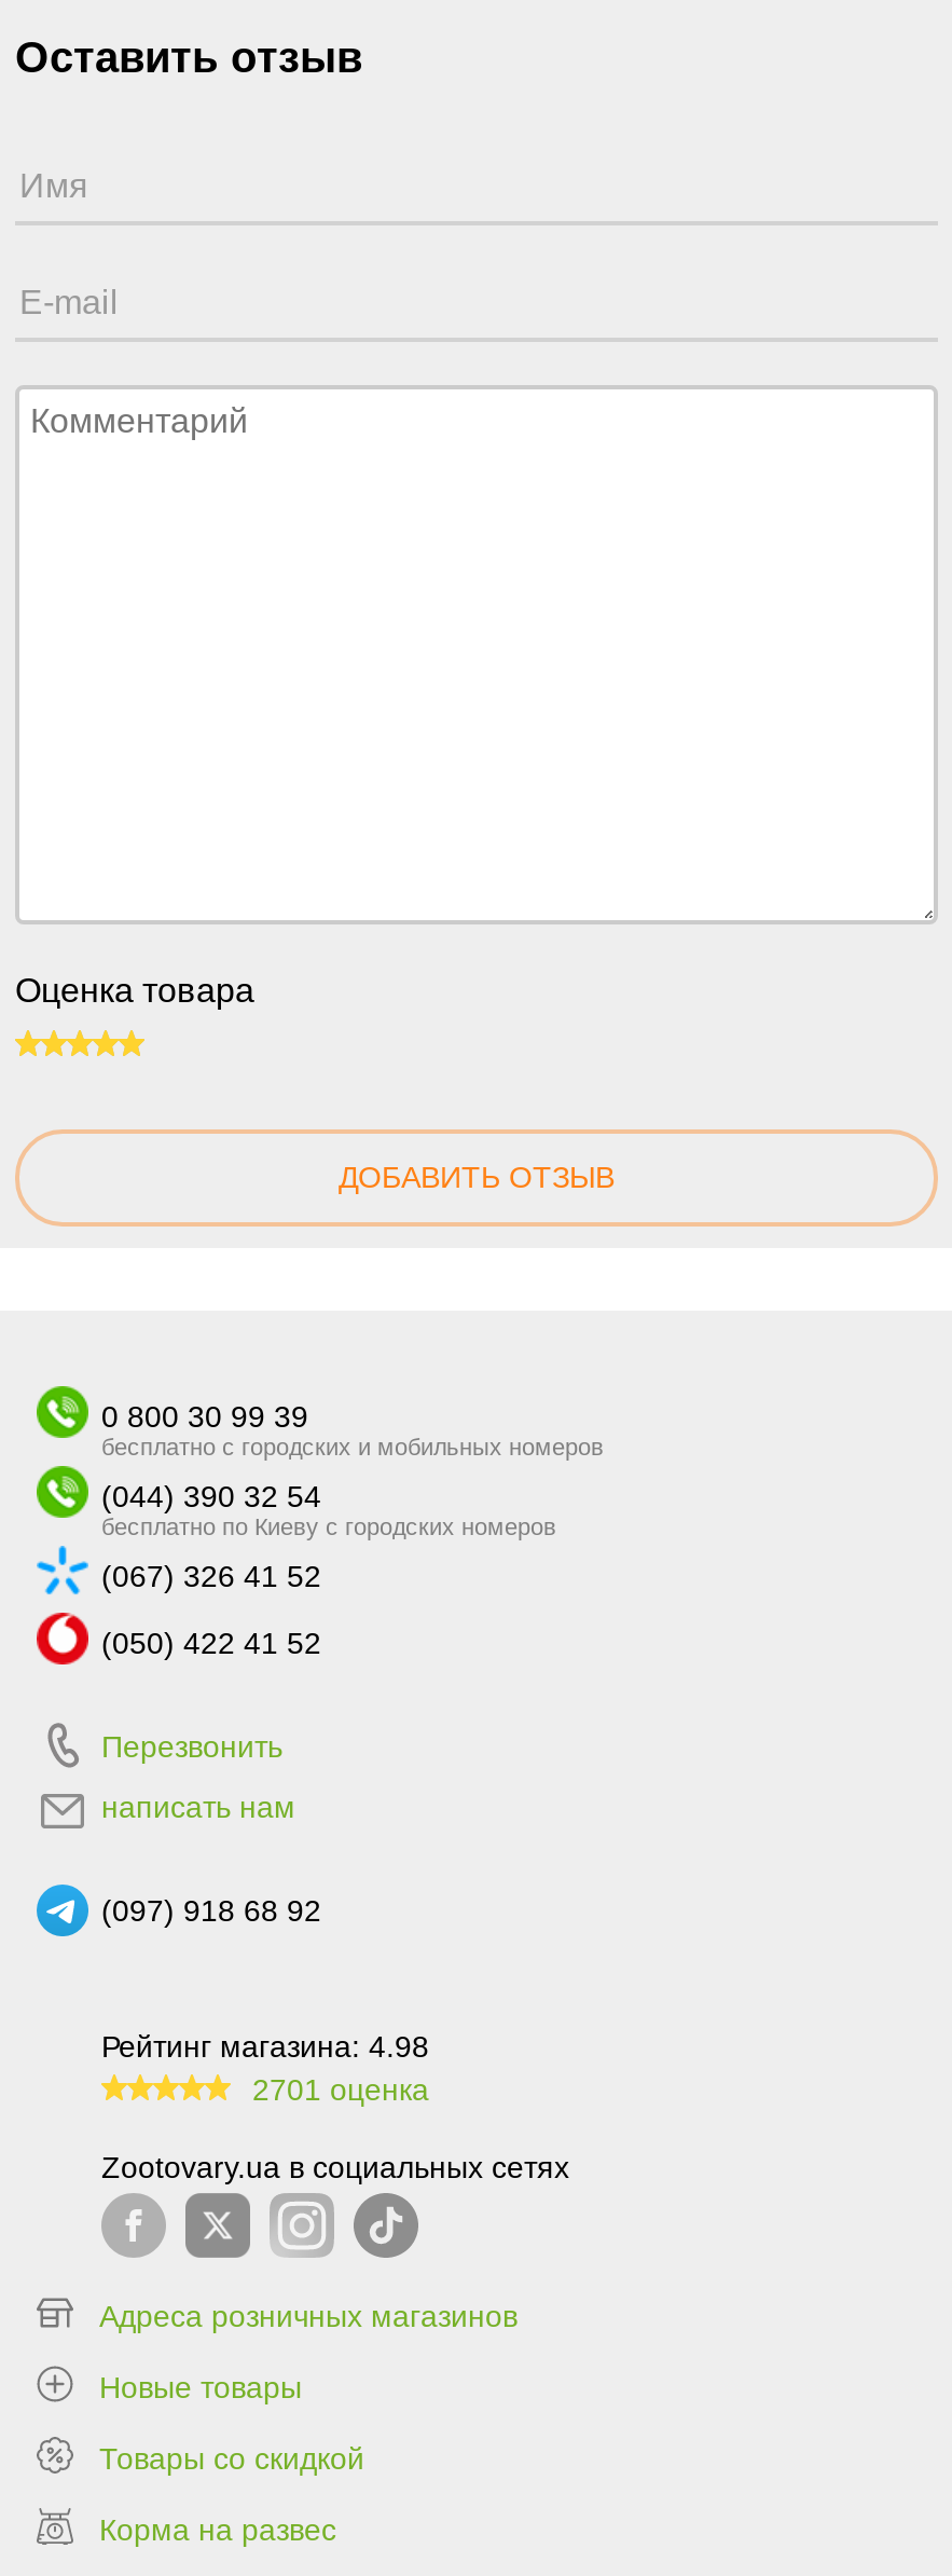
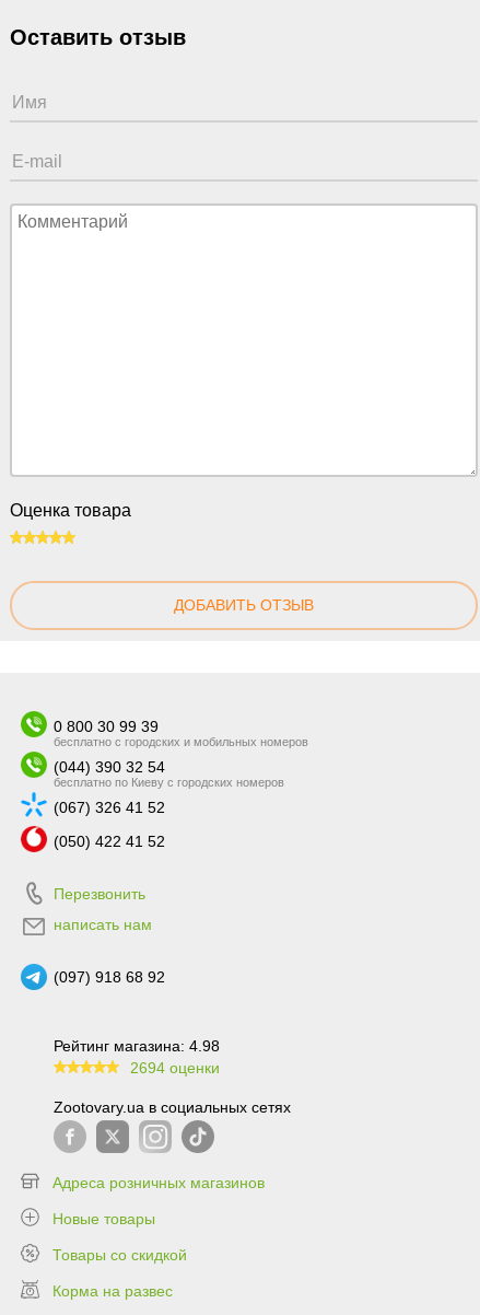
[252,2072,429,2107] 2701 оценка -> [130,1059,220,1077] 2694 оценки

